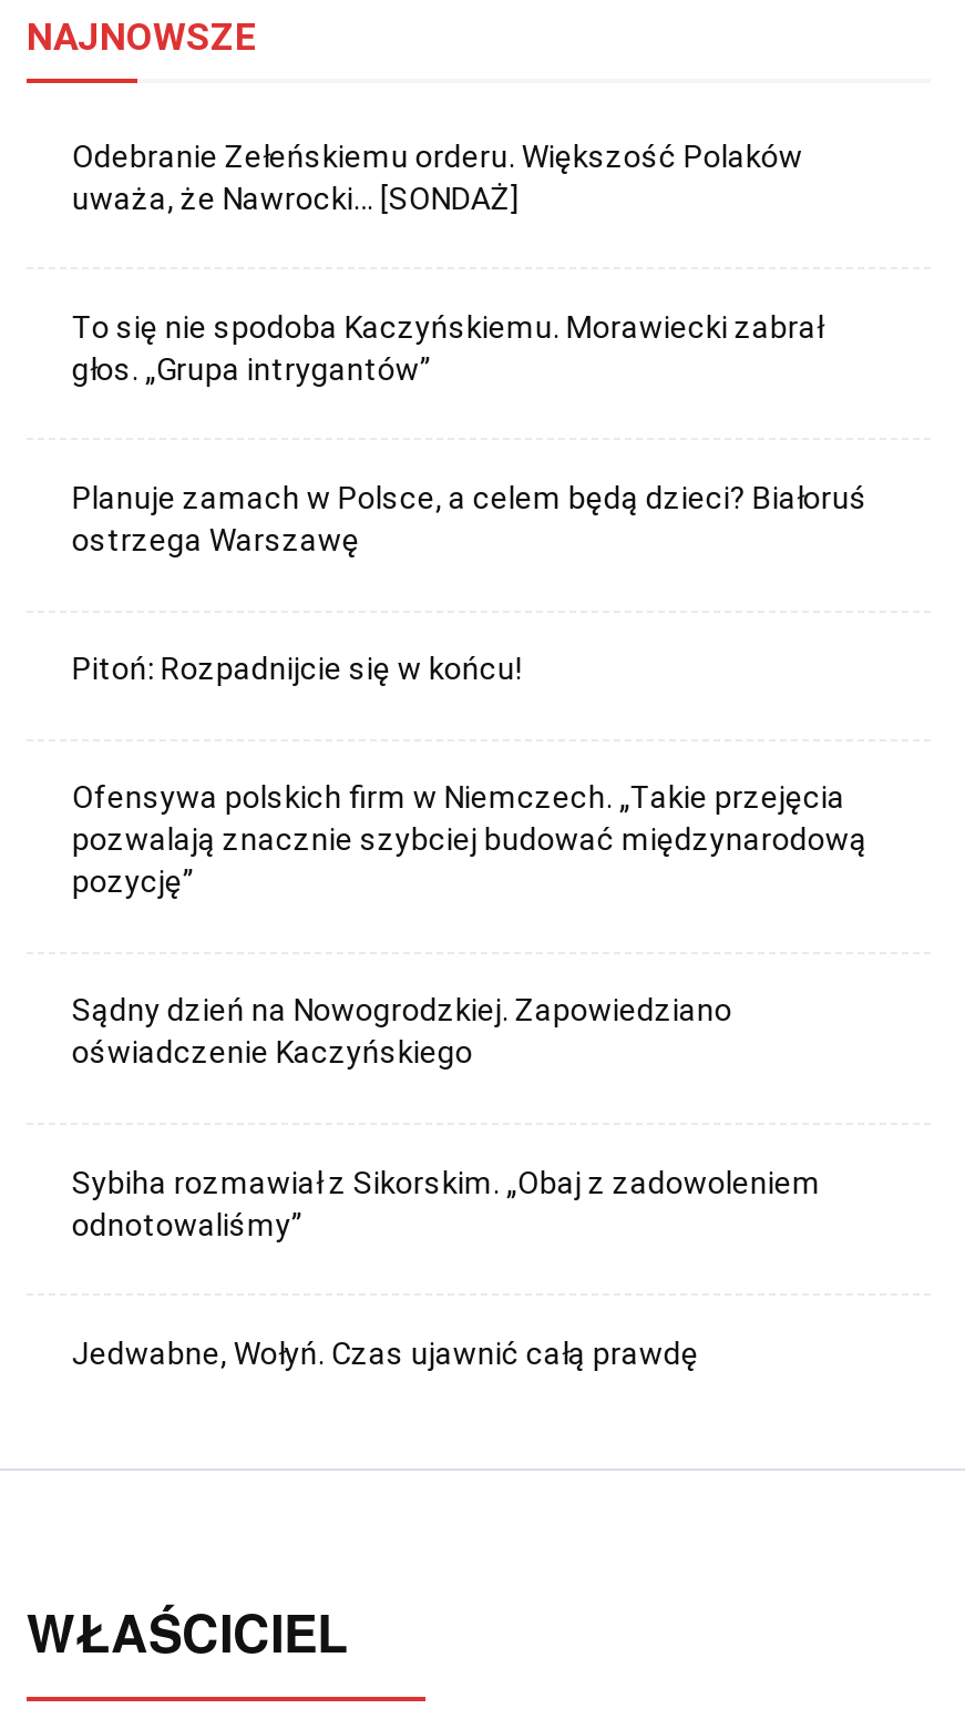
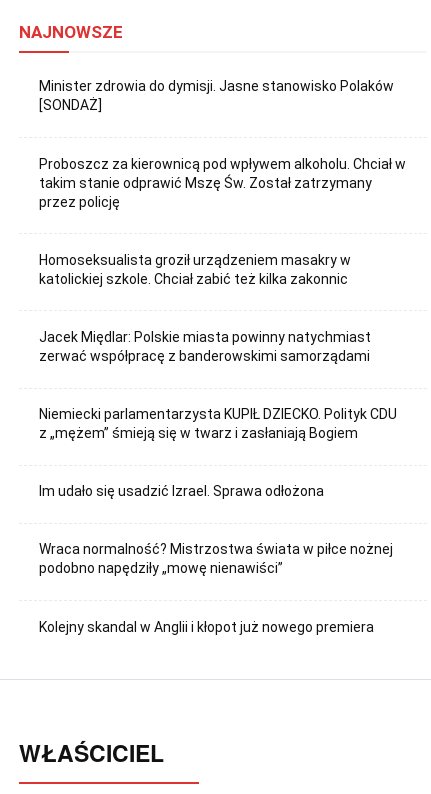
[72,137,803,215] Odebranie Zełeńskiemu orderu. Większość Polaków | uważa, że Nawrocki… [SONDAŻ] -> [39,78,394,113] Minister zdrowia do dymisji. Jasne stanowisko Polaków | [SONDAŻ]
[72,308,823,386] To się nie spodoba Kaczyńskiemu. Morawiecki zabrał | głos. „Grupa intrygantów” -> [39,156,406,210] Proboszcz za kierownicą pod wpływem alkoholu. Chciał w | takim stanie odprawić Mszę Św. Został zatrzymany | przez policję
[72,479,867,557] Planuje zamach w Polsce, a celem będą dzieci? Białoruś | ostrzega Warszawę -> [39,252,351,287] Homoseksualista groził urządzeniem masakry w | katolickiej szkole. Chciał zabić też kilka zakonnic
[72,650,522,686] Pitoń: Rozpadnijcie się w końcu! -> [39,329,371,364] Jacek Międlar: Polskie miasta powinny natychmiast | zerwać współpracę z banderowskimi samorządami
[72,779,867,899] Ofensywa polskich firm w Niemczech. „Takie przejęcia | pozwalają znacznie szybciej budować międzynarodową | pozycję” -> [39,406,397,441] Niemiecki parlamentarzysta KUPIŁ DZIECKO. Polityk CDU | z „mężem” śmieją się w twarz i zasłaniają Bogiem
[72,992,732,1070] Sądny dzień na Nowogrodzkiej. Zapowiedziano | oświadczenie Kaczyńskiego -> [39,483,324,499] Im udało się usadzić Izrael. Sprawa odłożona
[72,1164,821,1241] Sybiha rozmawiał z Sikorskim. „Obaj z zadowoleniem | odnotowaliśmy” -> [39,541,393,576] Wraca normalność? Mistrzostwa świata w piłce nożnej | podobno napędziły „mowę nienawiści”
[72,1335,699,1370] Jedwabne, Wołyń. Czas ujawnić całą prawdę -> [39,619,374,635] Kolejny skandal w Anglii i kłopot już nowego premiera

